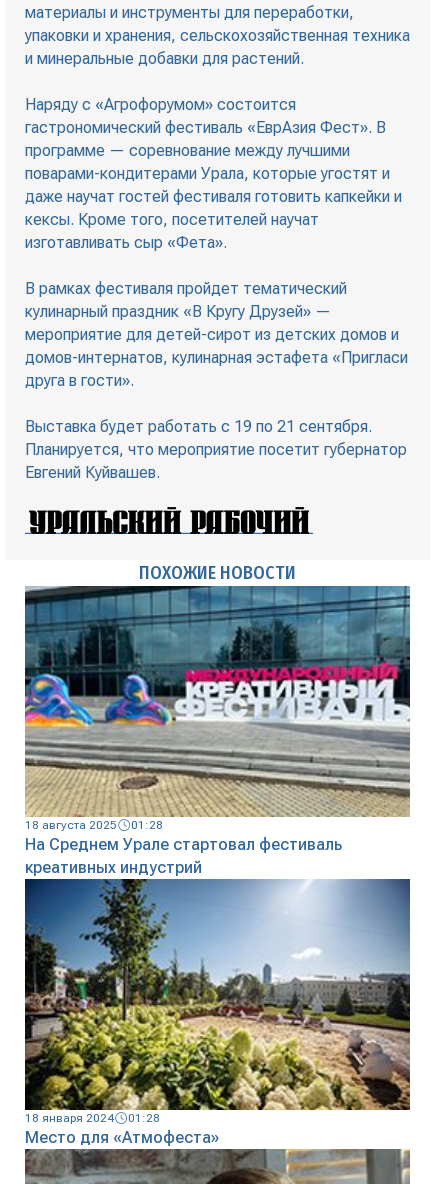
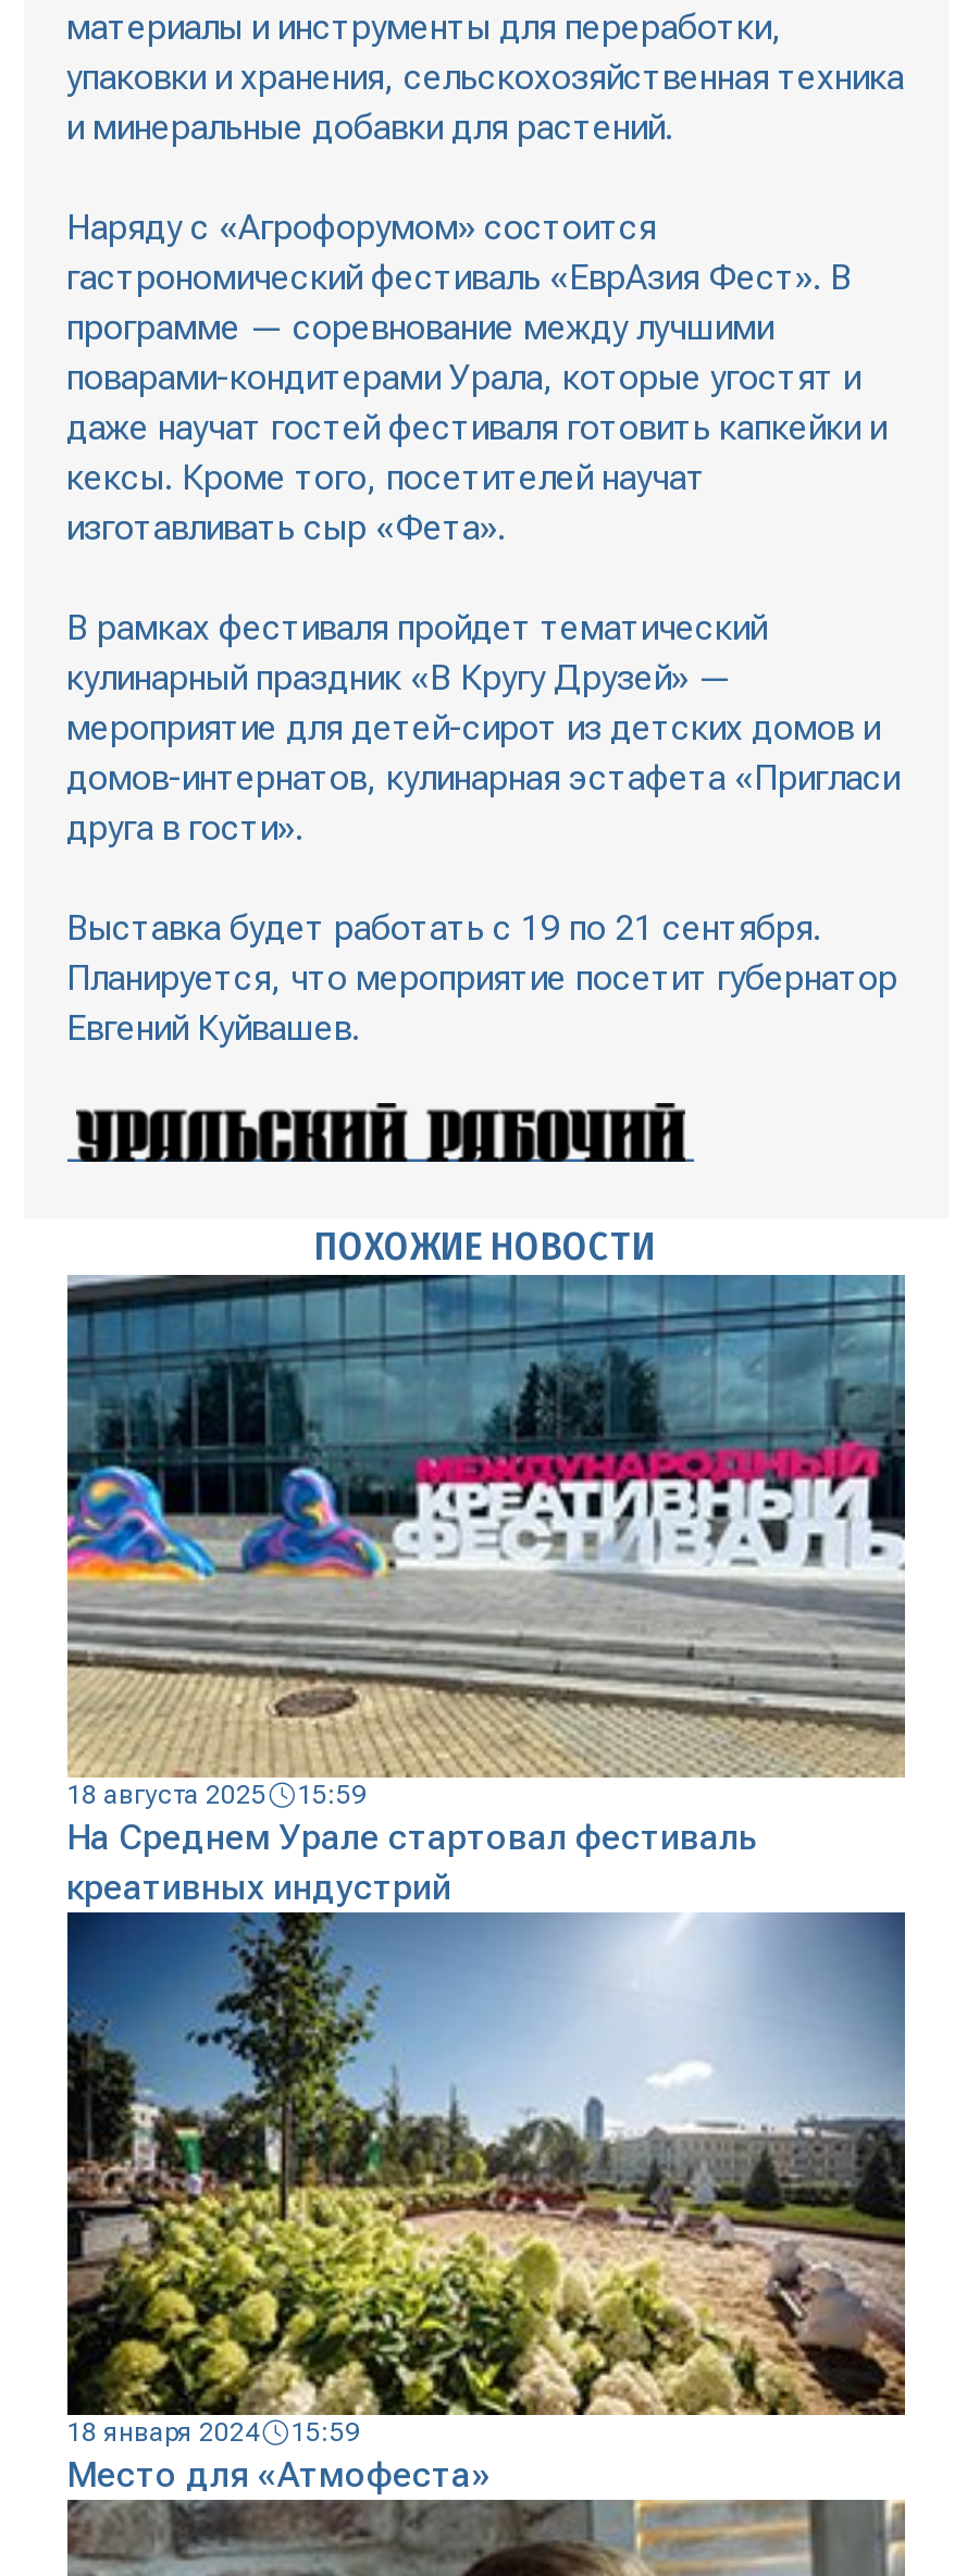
[130,818,162,832] 01:28 -> [297,1779,367,1810] 15:59
[24,1111,159,1125] 18 января 2024 01:28 -> [66,2417,360,2447] 18 января 2024 15:59

